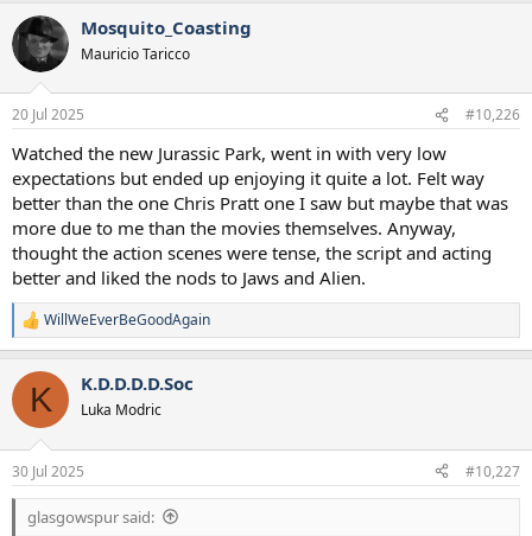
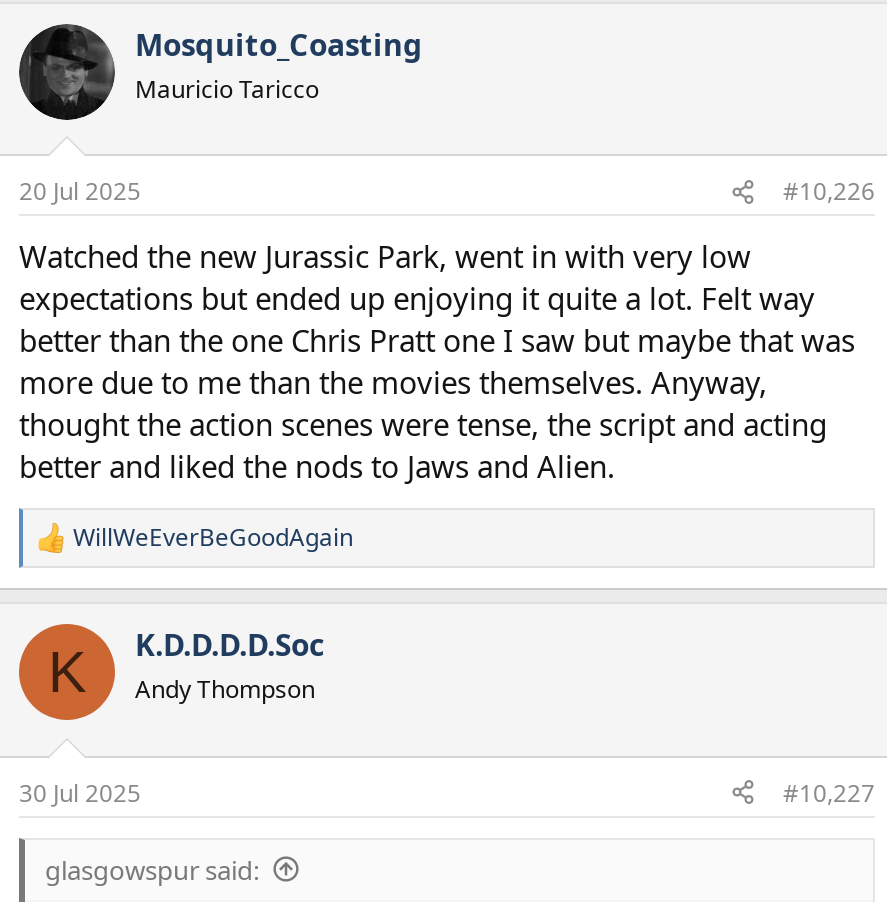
[81,400,161,420] Luka Modric -> [135,672,315,706] Andy Thompson

